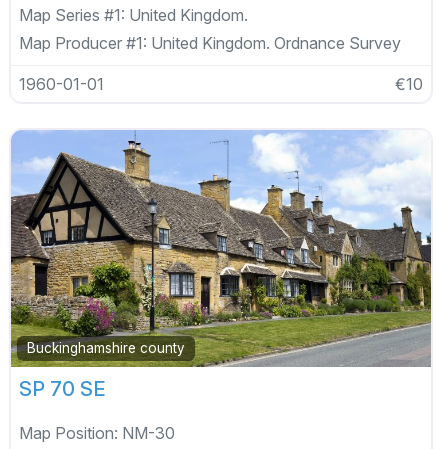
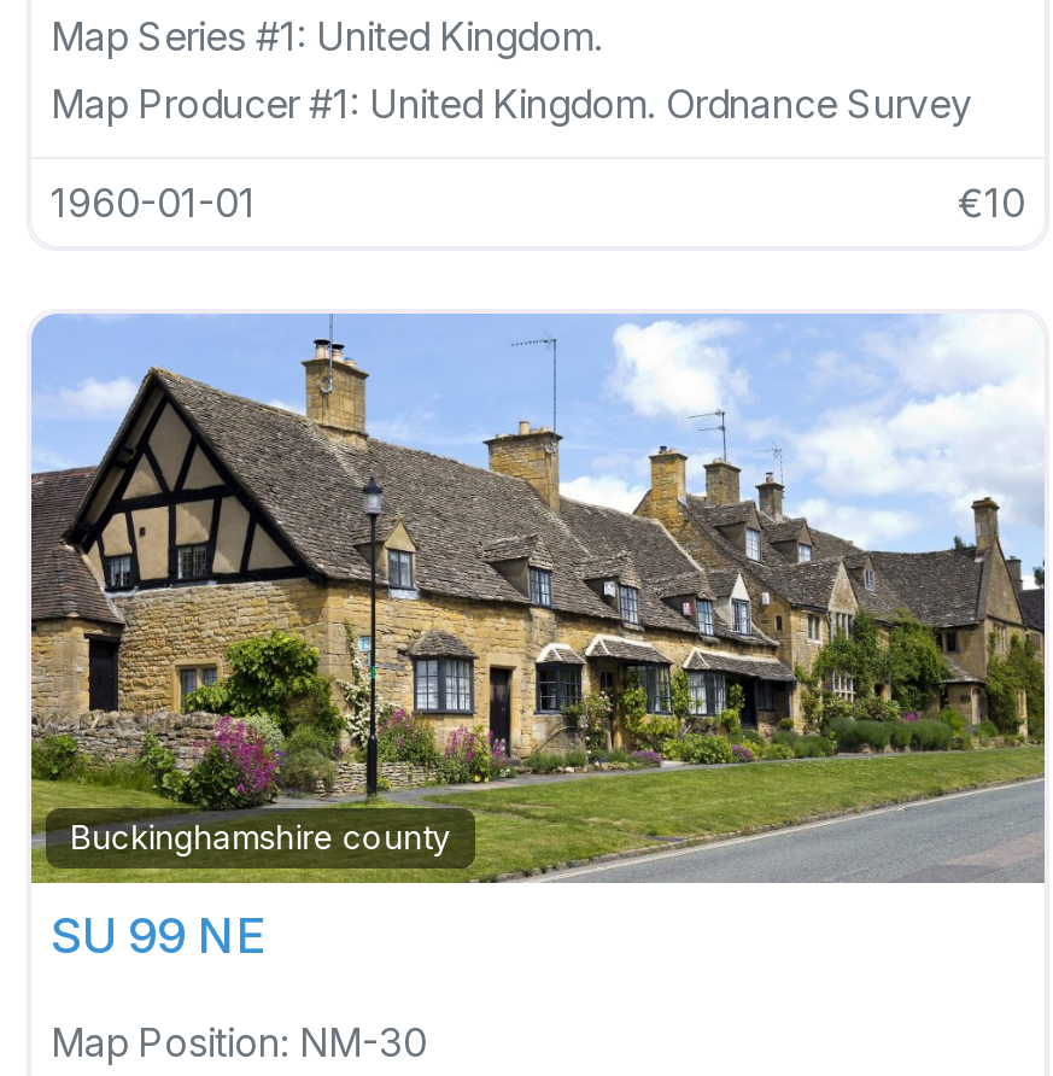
[19,377,106,401] SP 70 SE -> [51,906,268,964] SU 99 NE

